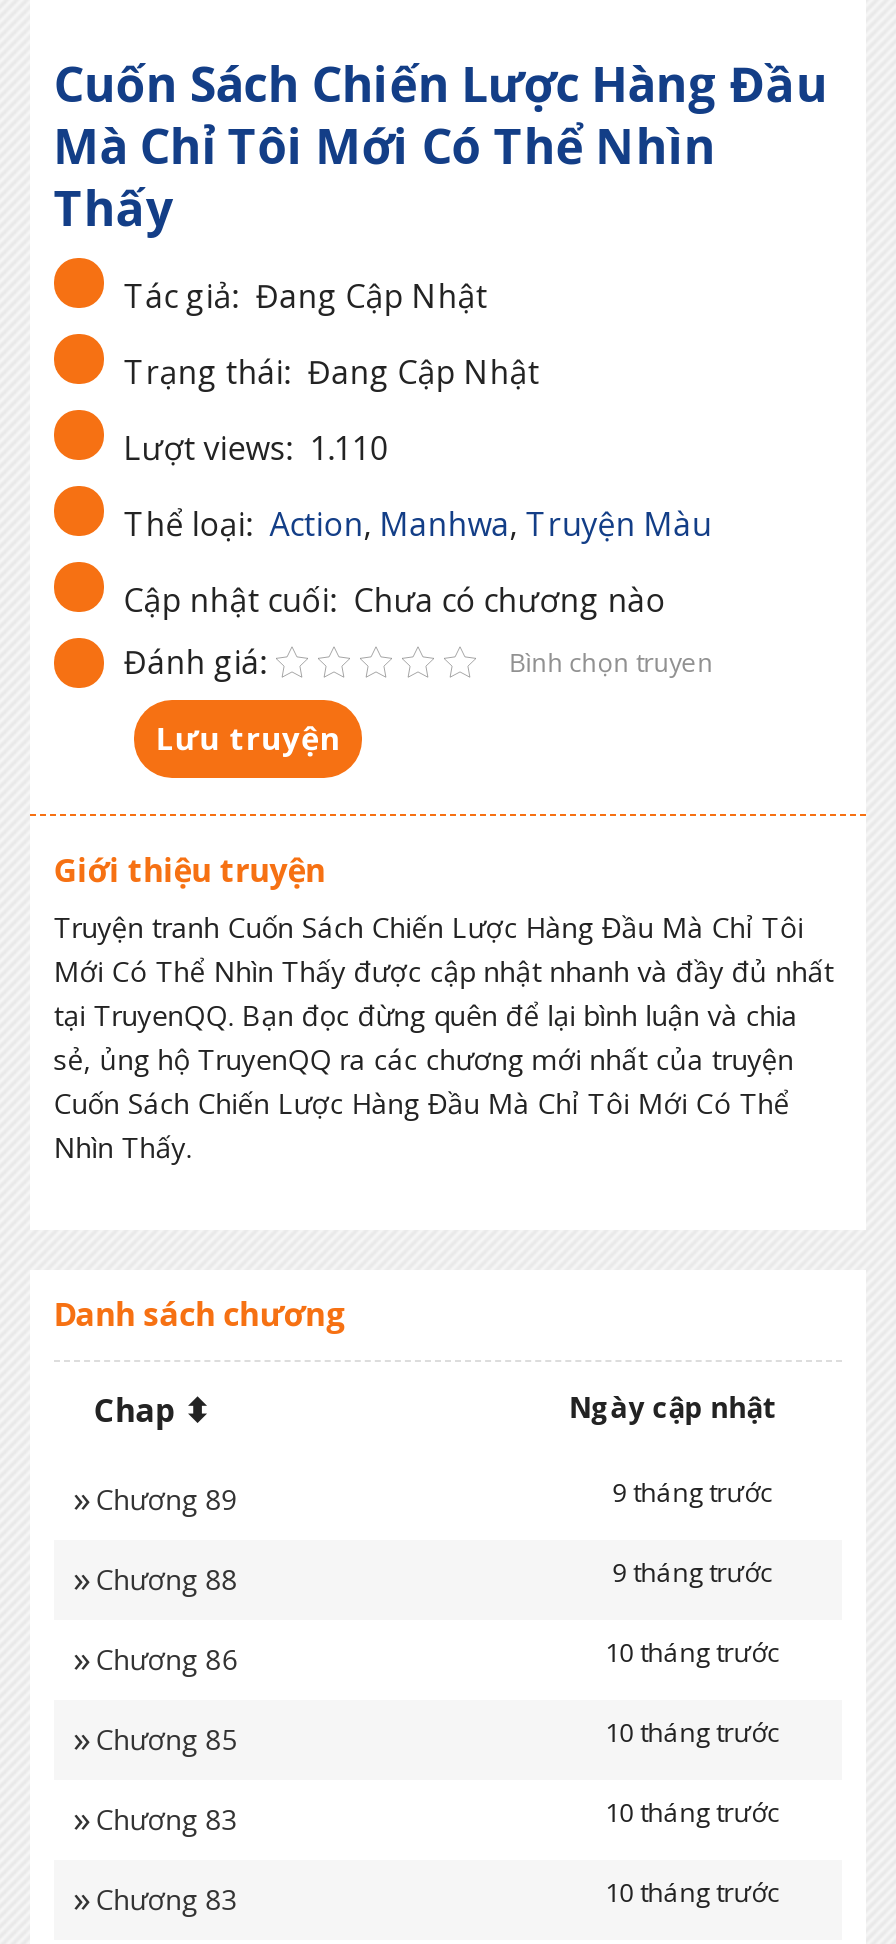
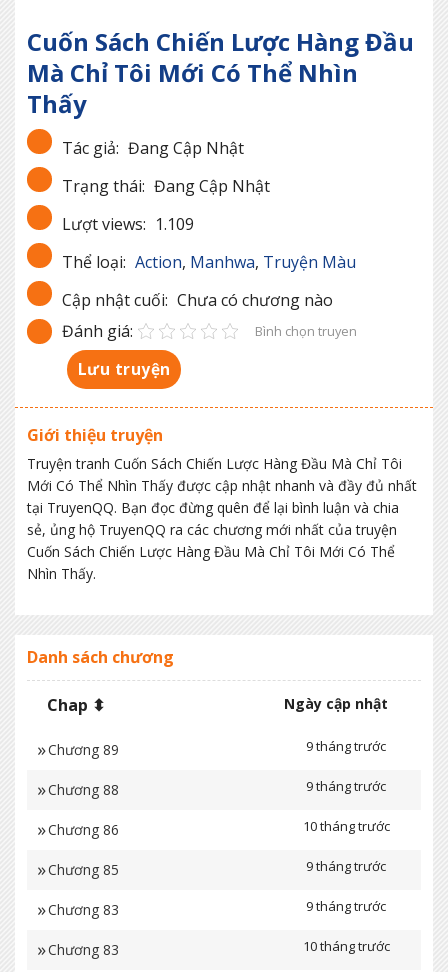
[124,425,388,469] Lượt views: 1.110 -> [62,213,194,235] Lượt views: 1.109
[605,1714,779,1750] 10 tháng trước -> [306,857,386,875] 9 tháng trước
[605,1794,779,1830] 10 tháng trước -> [306,897,386,915] 9 tháng trước

